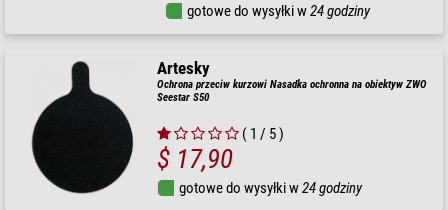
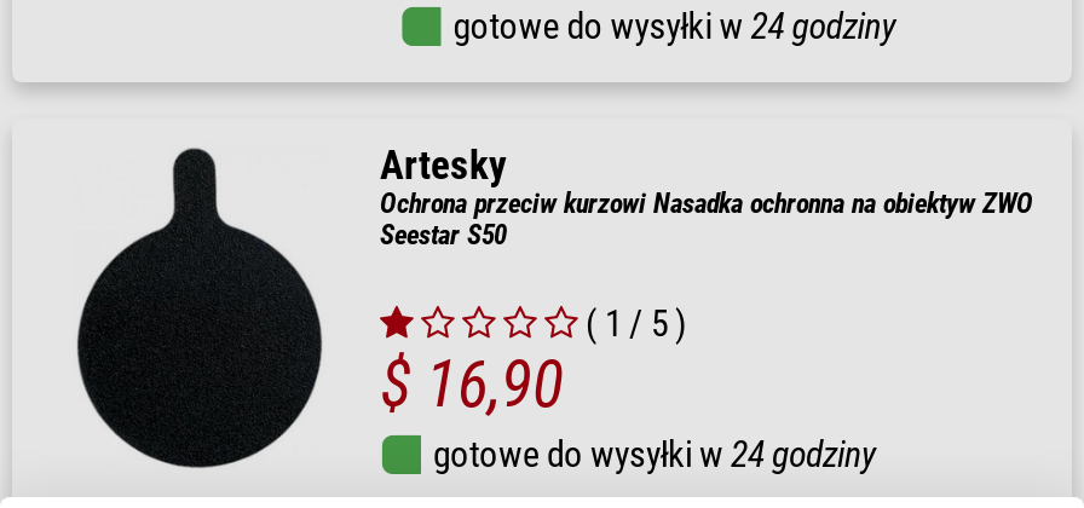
[157,143,233,175] $ 17,90 -> [380,346,564,424] $ 16,90

